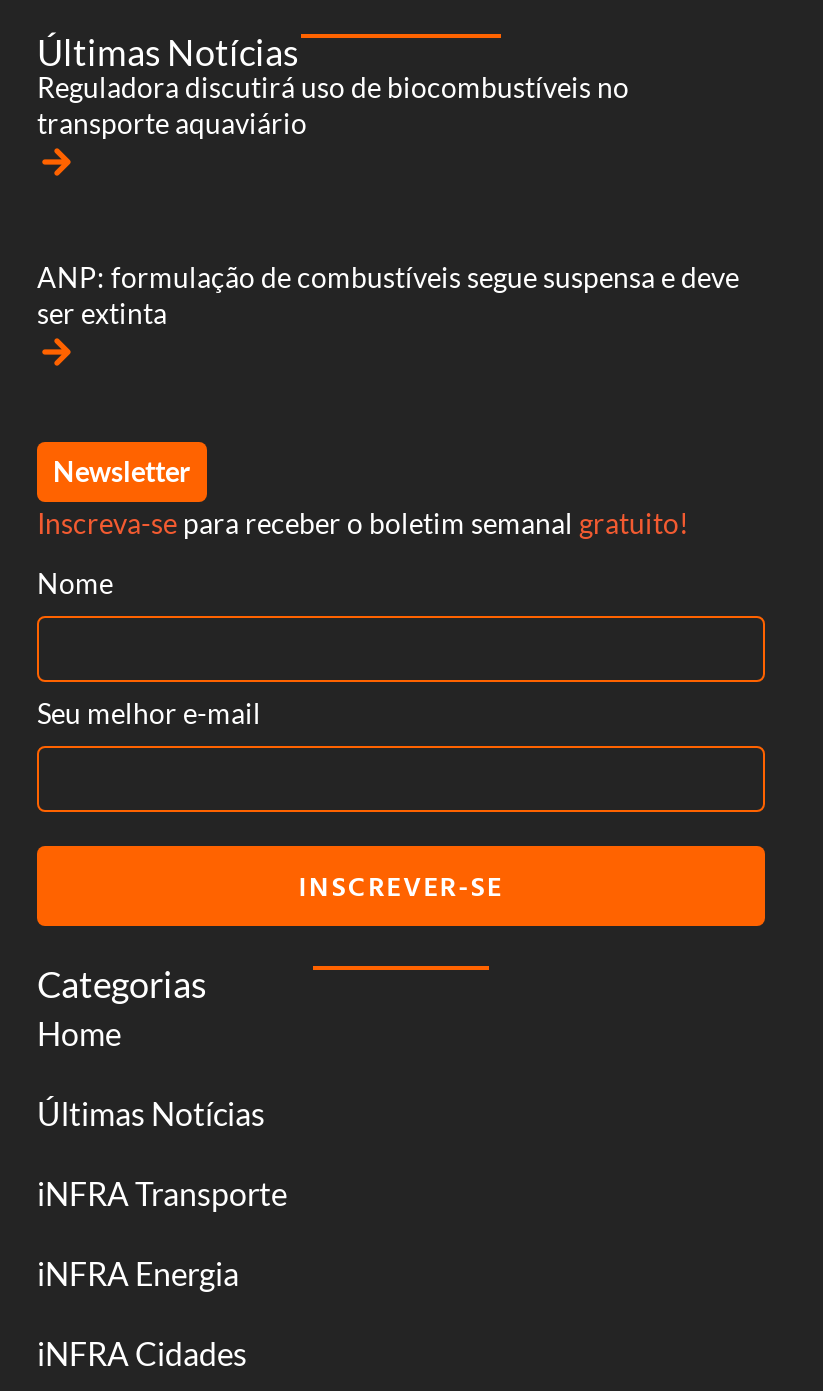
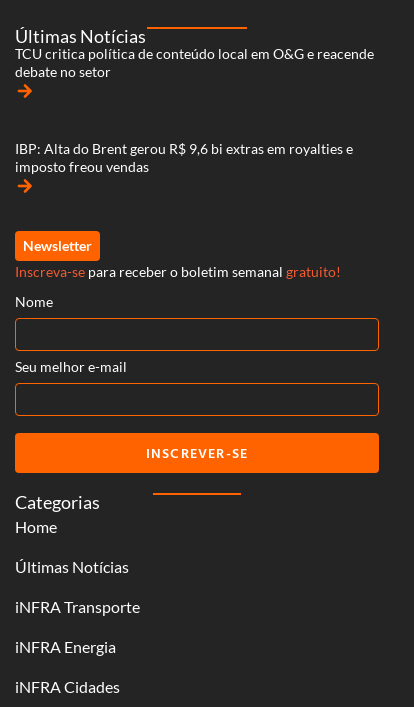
[37,69,629,139] Reguladora discutirá uso de biocombustíveis no | transporte aquaviário -> [15,45,374,80] TCU critica política de conteúdo local em O&G e reacende | debate no setor
[37,259,739,329] ANP: formulação de combustíveis segue suspensa e deve | ser extinta -> [15,140,353,175] IBP: Alta do Brent gerou R$ 9,6 bi extras em royalties e | imposto freou vendas

